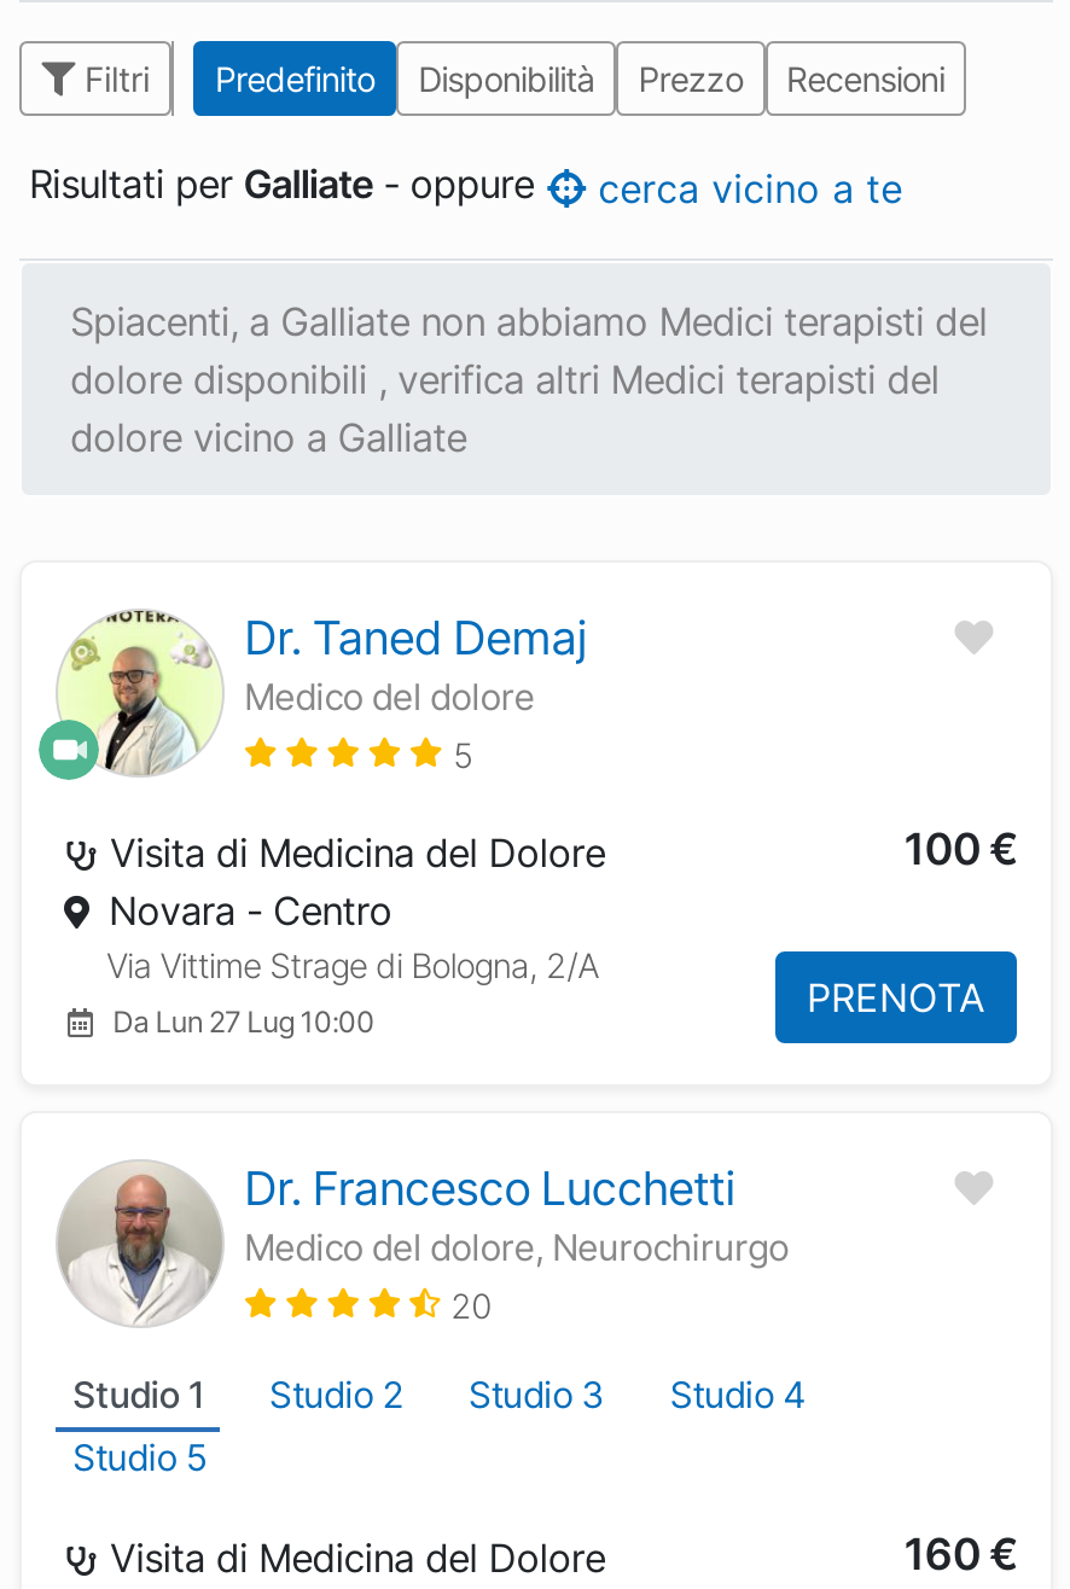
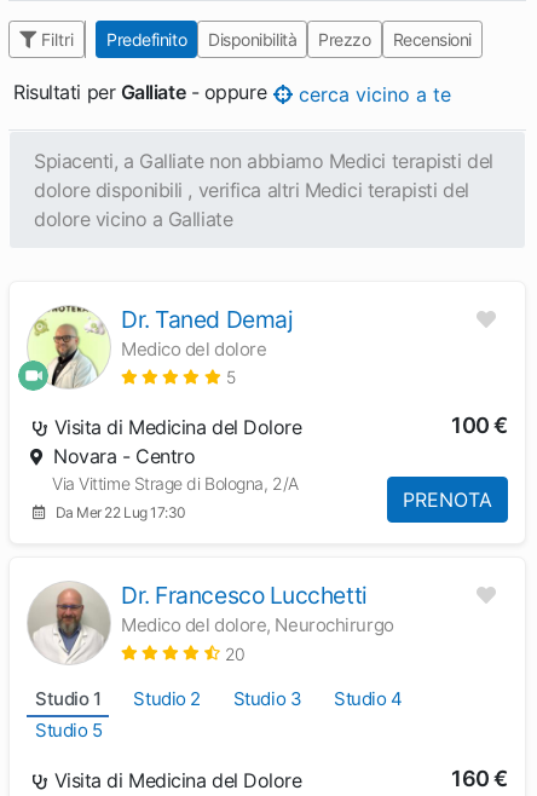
[113,1005,374,1041] Da Lun 27 Lug 10:00 -> [55,503,186,521] Da Mer 22 Lug 17:30

